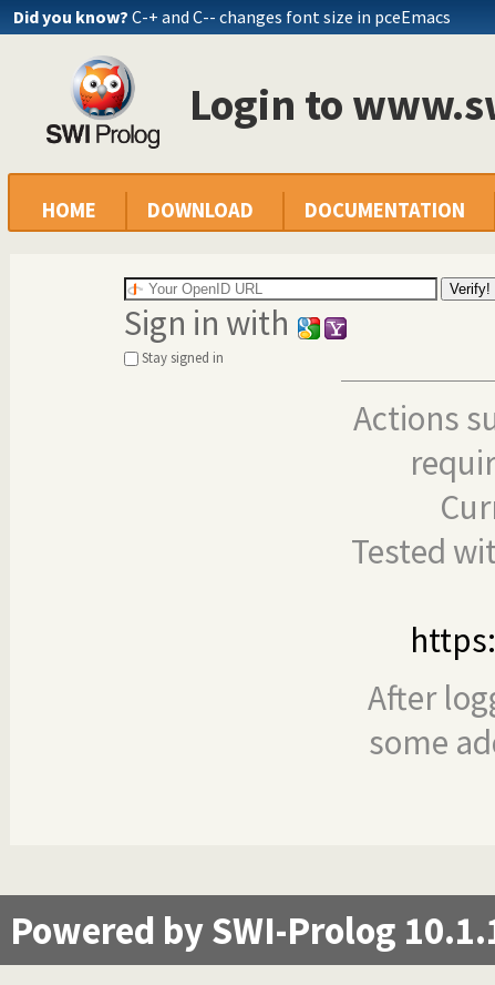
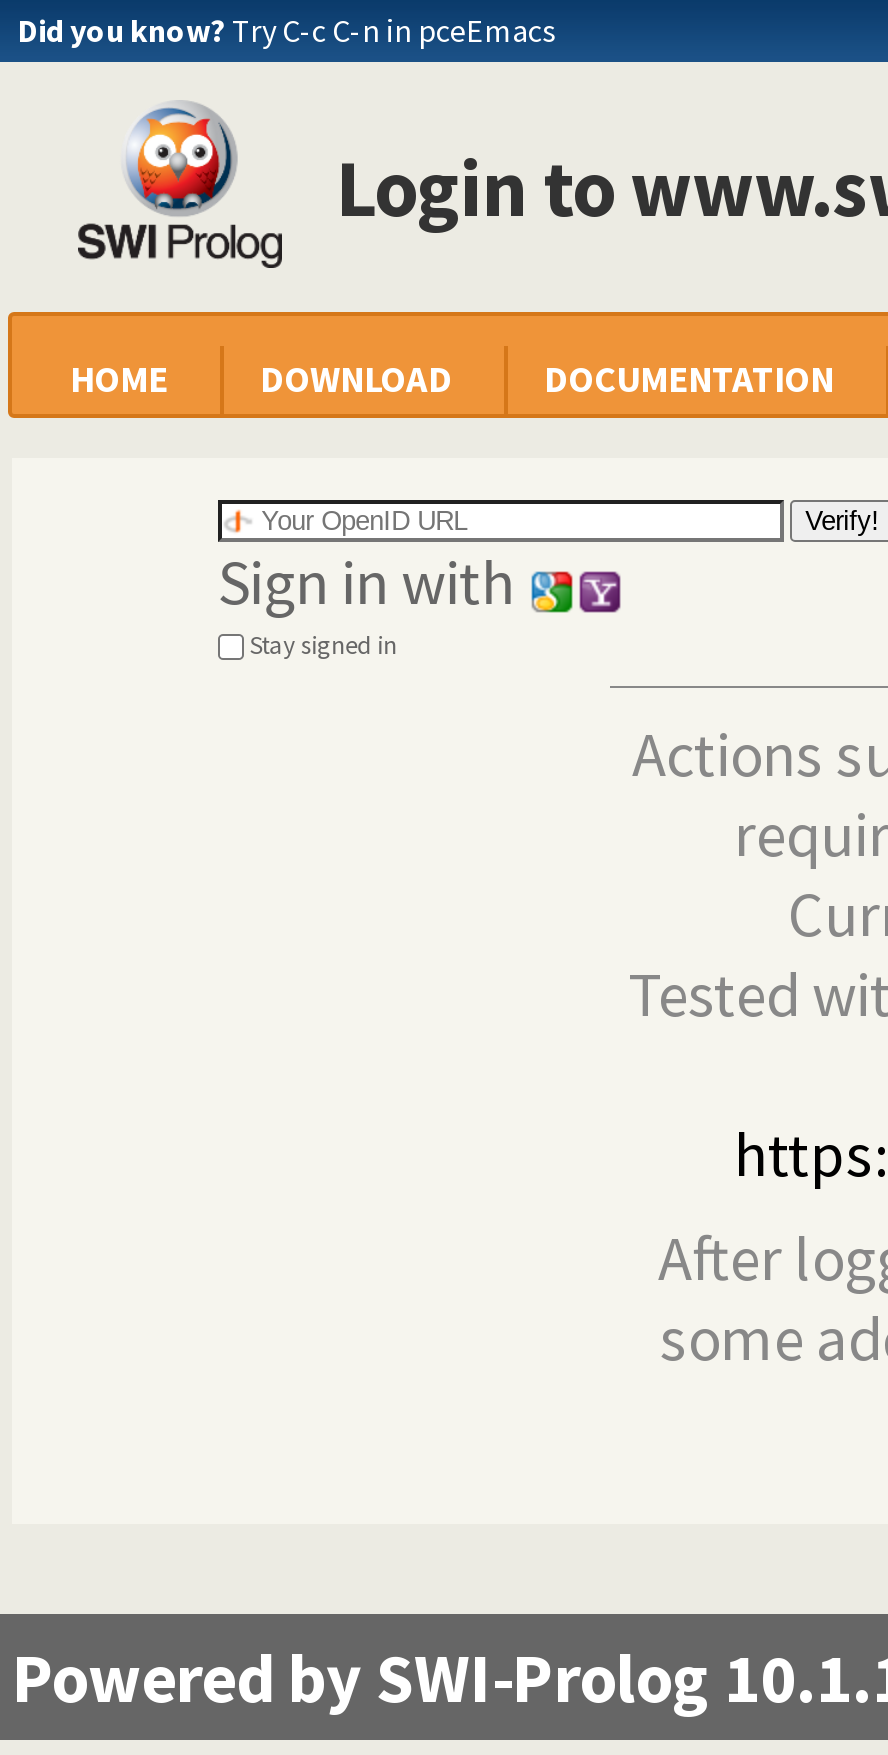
[13,6,451,28] Did you know? C-+ and C-- changes font size in pceEmacs -> [18,10,556,50] Did you know? Try C-c C-n in pceEmacs

